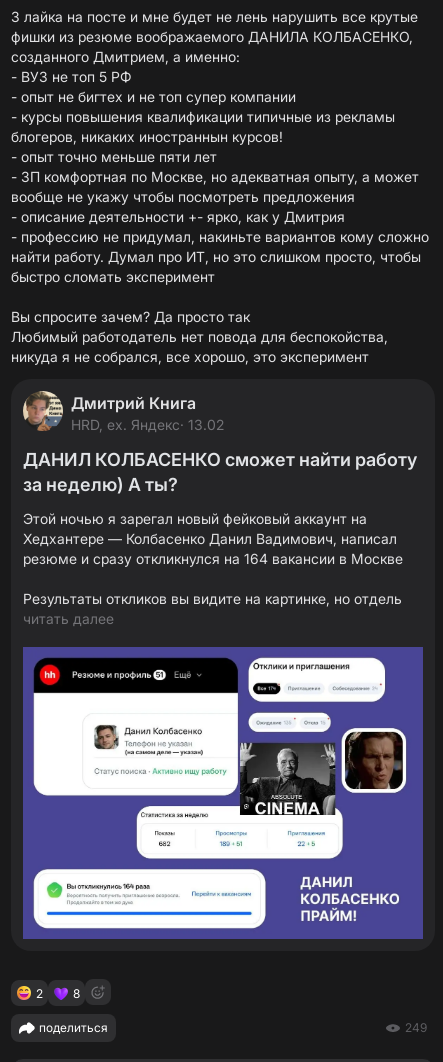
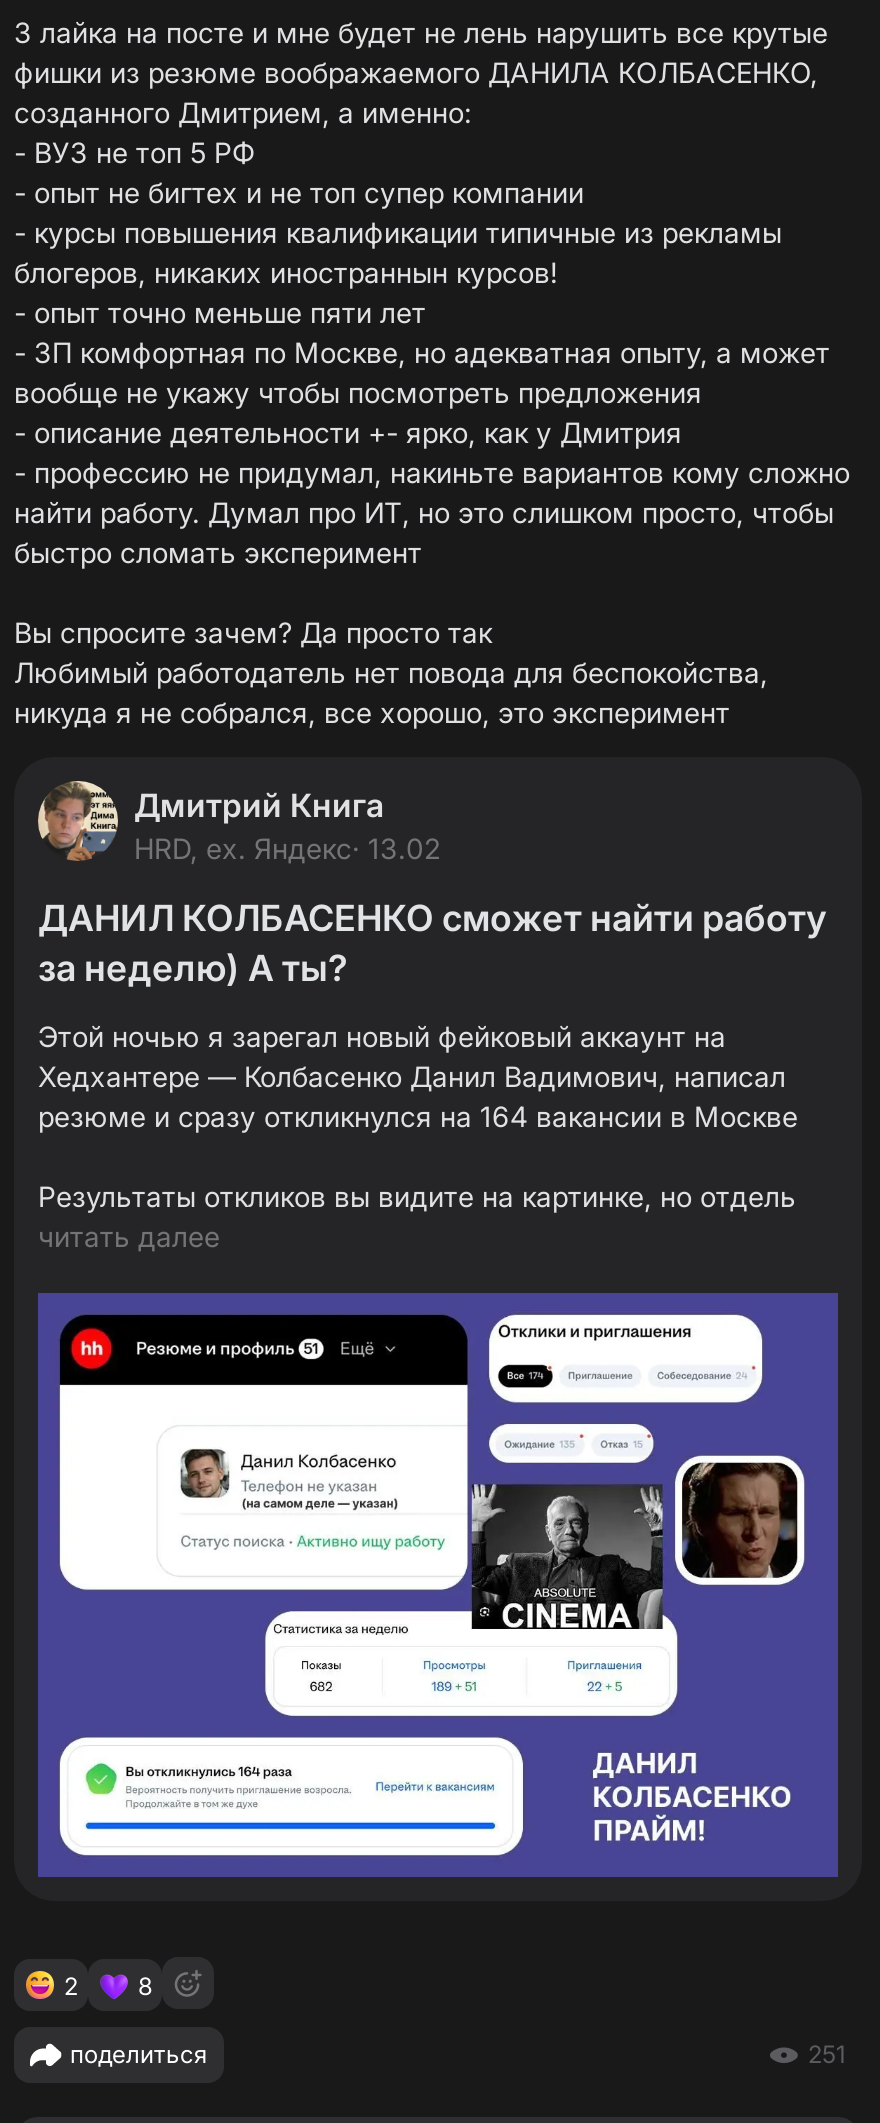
[405,1020,427,1035] 249 -> [808,2039,846,2069] 251

